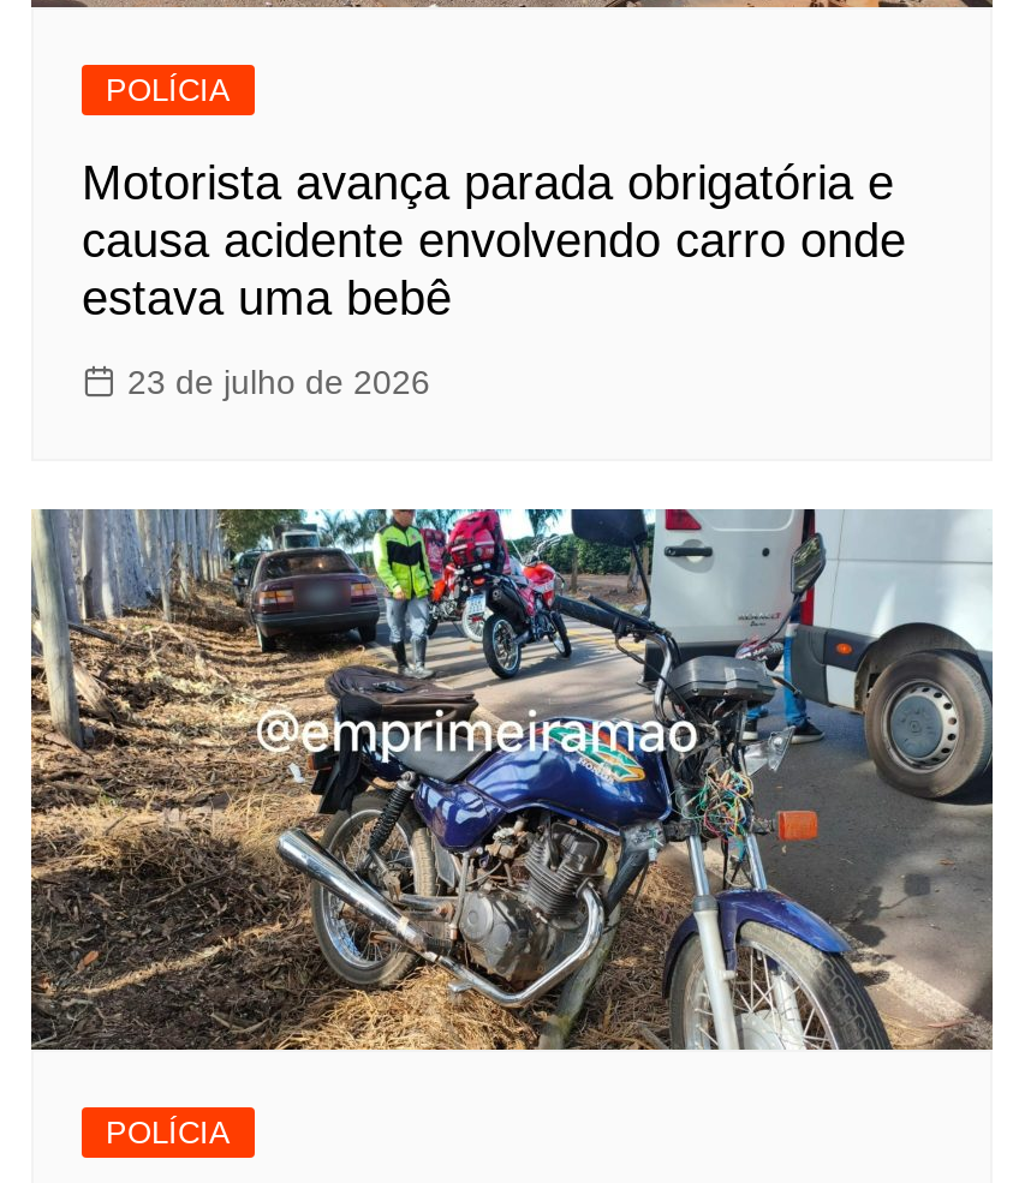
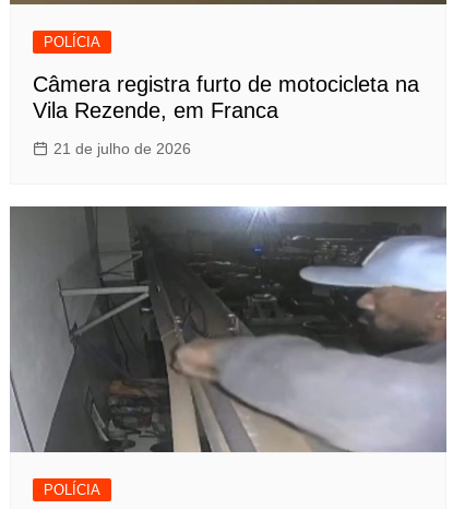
[82,158,906,326] Motorista avança parada obrigatória e | causa acidente envolvendo carro onde | estava uma bebê -> [33,72,419,122] Câmera registra furto de motocicleta na | Vila Rezende, em Franca
[127,364,430,403] 23 de julho de 2026 -> [53,139,191,157] 21 de julho de 2026
[31,507,993,1052] [image] -> [10,205,448,453] [image]

